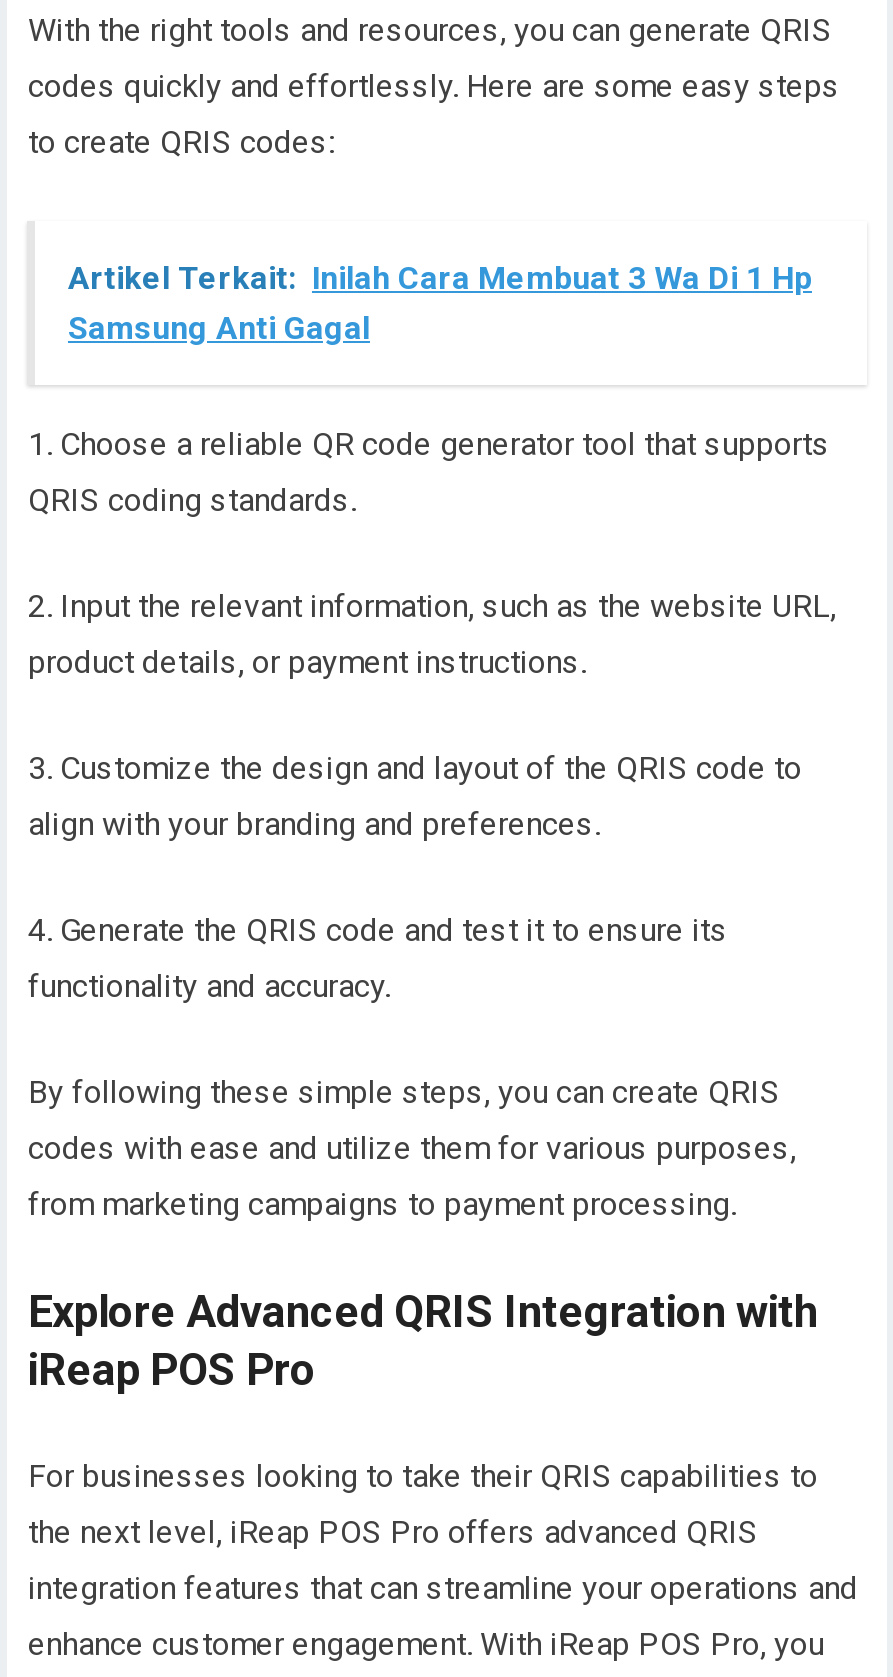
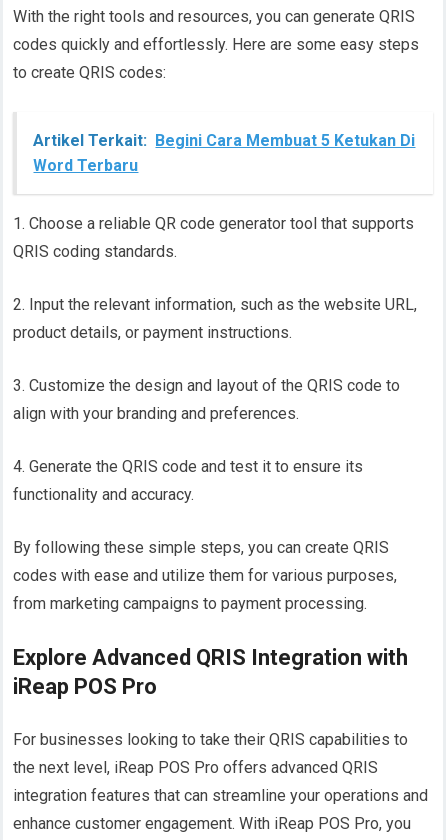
[68,260,812,348] Artikel Terkait: Inilah Cara Membuat 3 Wa Di 1 Hp | Samsung Anti Gagal -> [33,131,415,175] Artikel Terkait: Begini Cara Membuat 5 Ketukan Di | Word Terbaru

